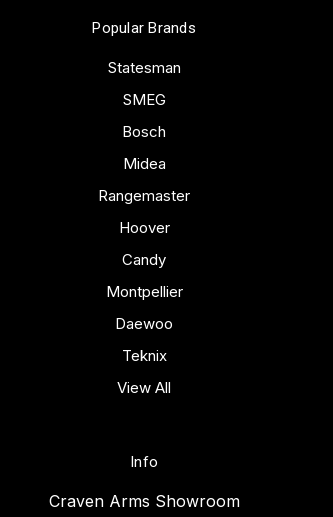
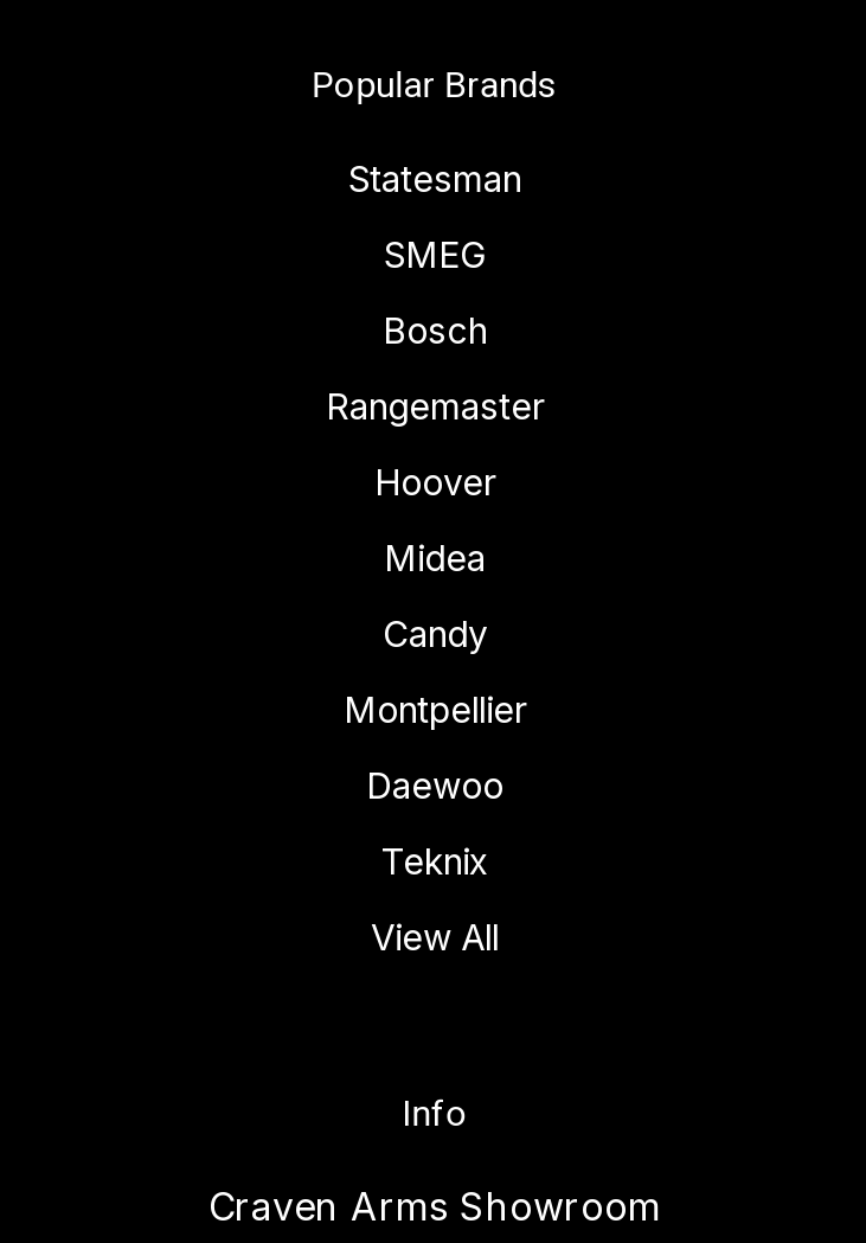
moved [122,154,165,173] -> [384,536,486,581]: Midea
moved [98,186,190,237] -> [326,384,544,505]: Rangemaster | Hoover

